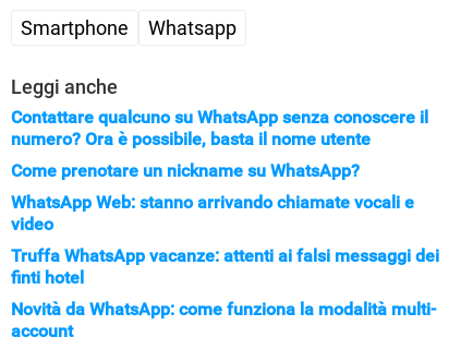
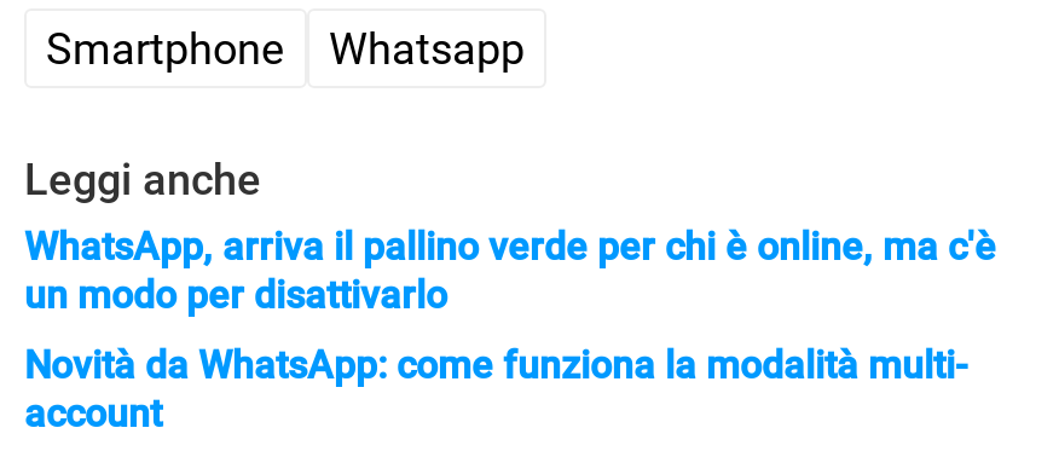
[11,107,439,288] Contattare qualcuno su WhatsApp senza conoscere il | numero? Ora è possibile, basta il nome utente | Come prenotare un nickname su WhatsApp? | WhatsApp Web: stanno arrivando chiamate vocali e | video | Truffa WhatsApp vacanze: attenti ai falsi messaggi dei | finti hotel -> [24,223,996,318] WhatsApp, arriva il pallino verde per chi è online, ma c'è | un modo per disattivarlo

